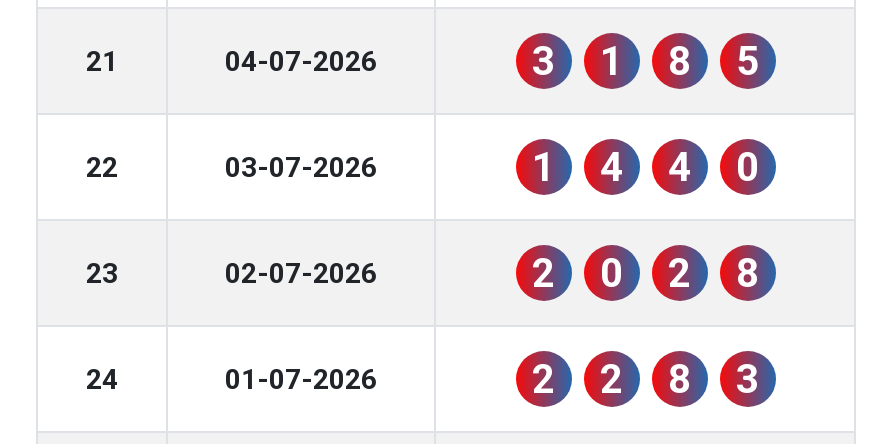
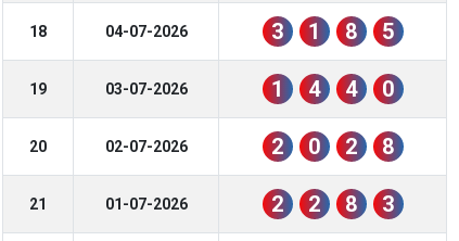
[86,45,118,77] 21 -> [29,23,47,40] 18
[86,151,118,183] 22 -> [29,80,47,98] 19
[86,257,118,289] 23 -> [29,138,47,155] 20
[86,363,118,395] 24 -> [29,196,47,213] 21

